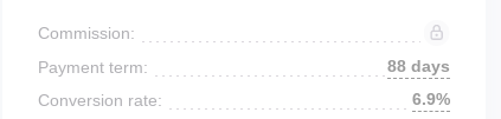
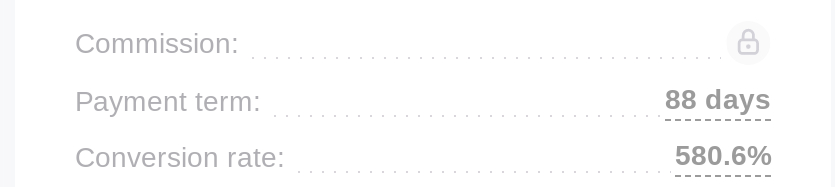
[412,90,450,108] 6.9% -> [675,139,771,171] 580.6%

